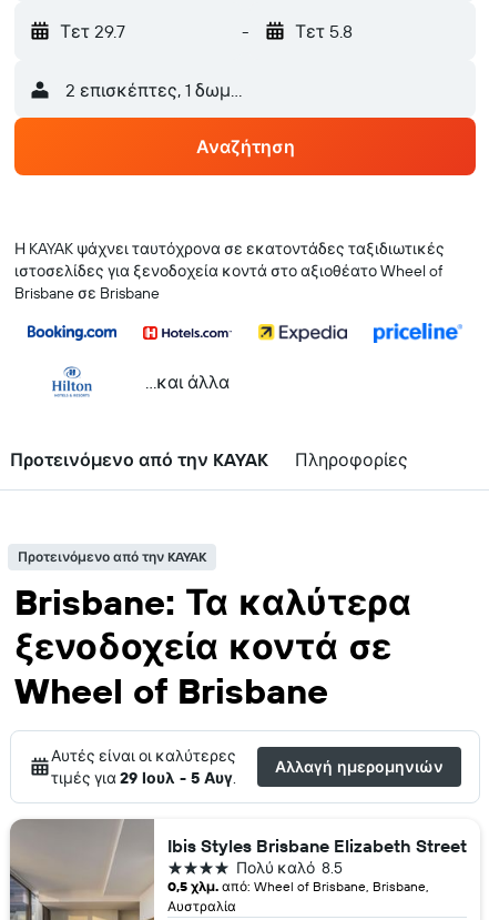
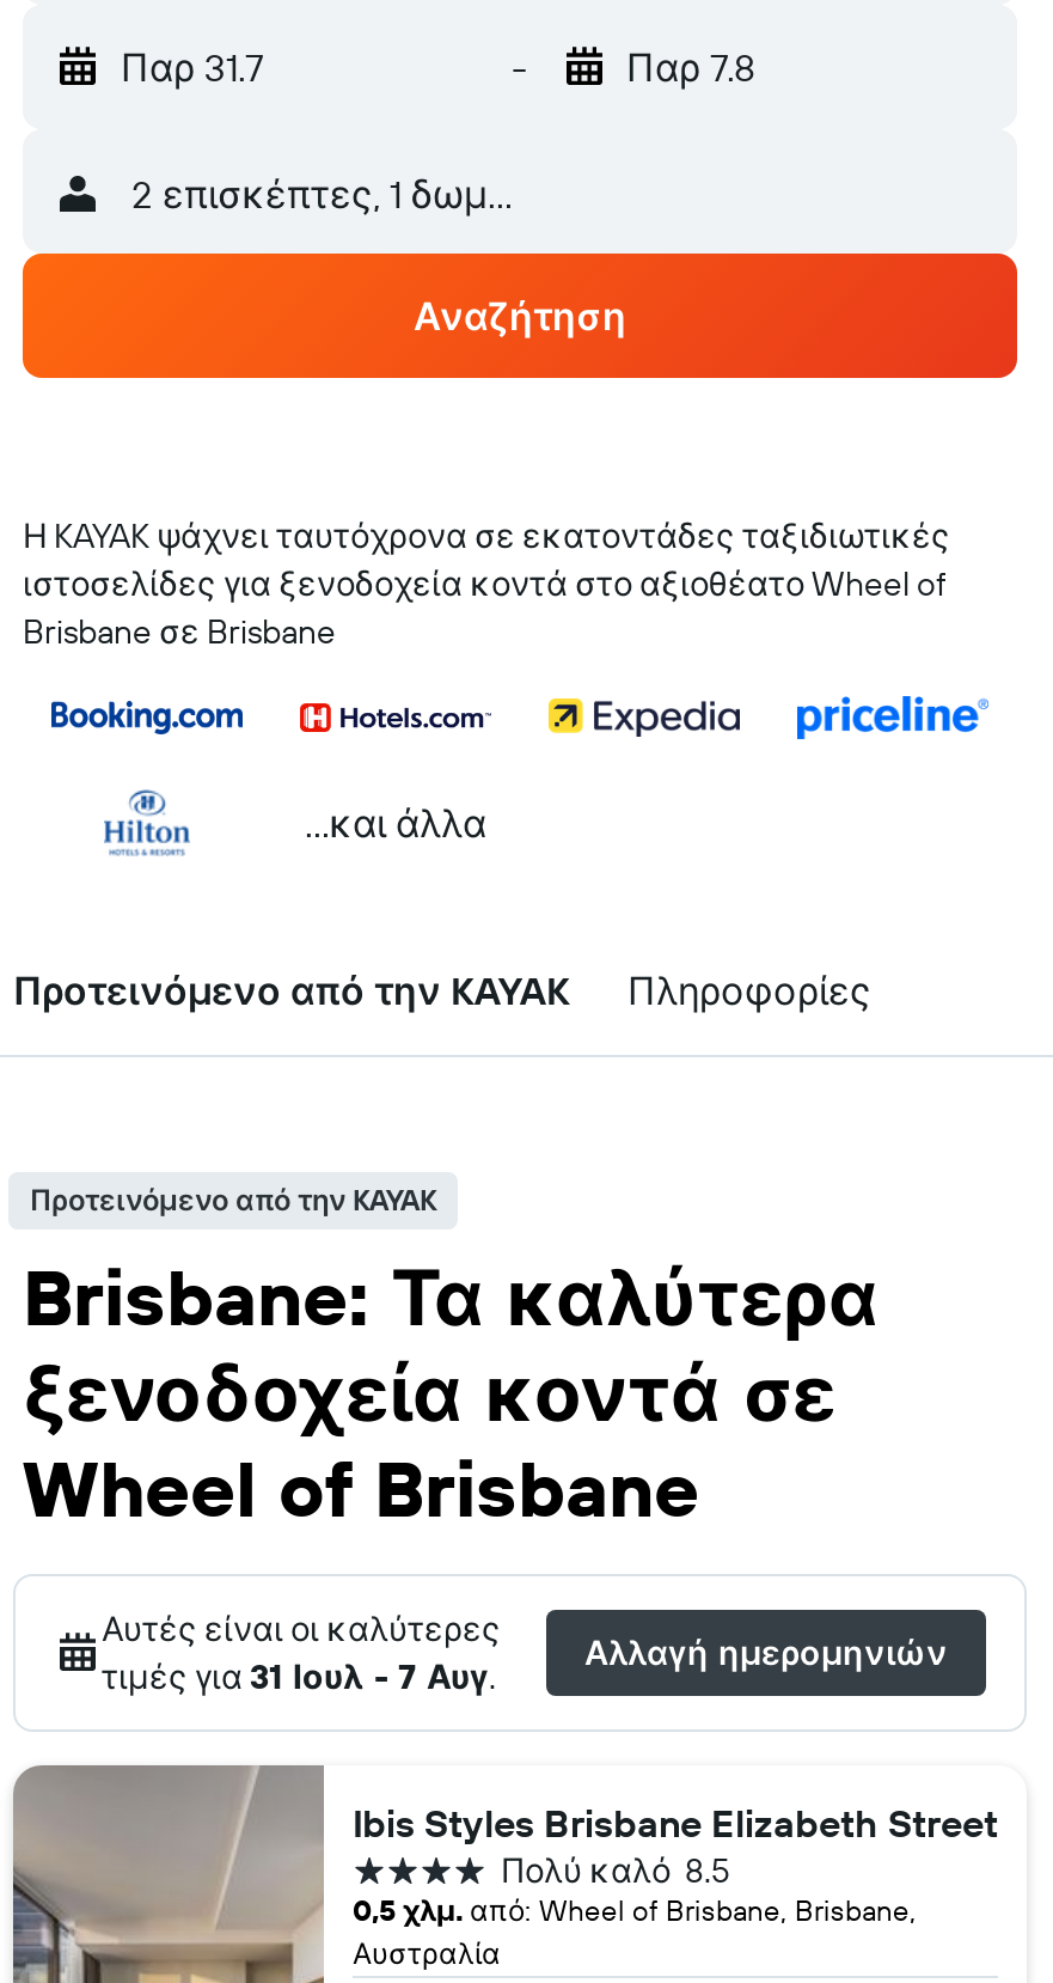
[60,20,125,42] Τετ 29.7 -> [121,43,264,91] Παρ 31.7
[294,20,352,42] Τετ 5.8 -> [626,43,755,91] Παρ 7.8
[51,768,236,788] τιμές για 29 Ιουλ - 5 Αυγ. -> [102,1655,496,1698] τιμές για 31 Ιουλ - 7 Αυγ.

